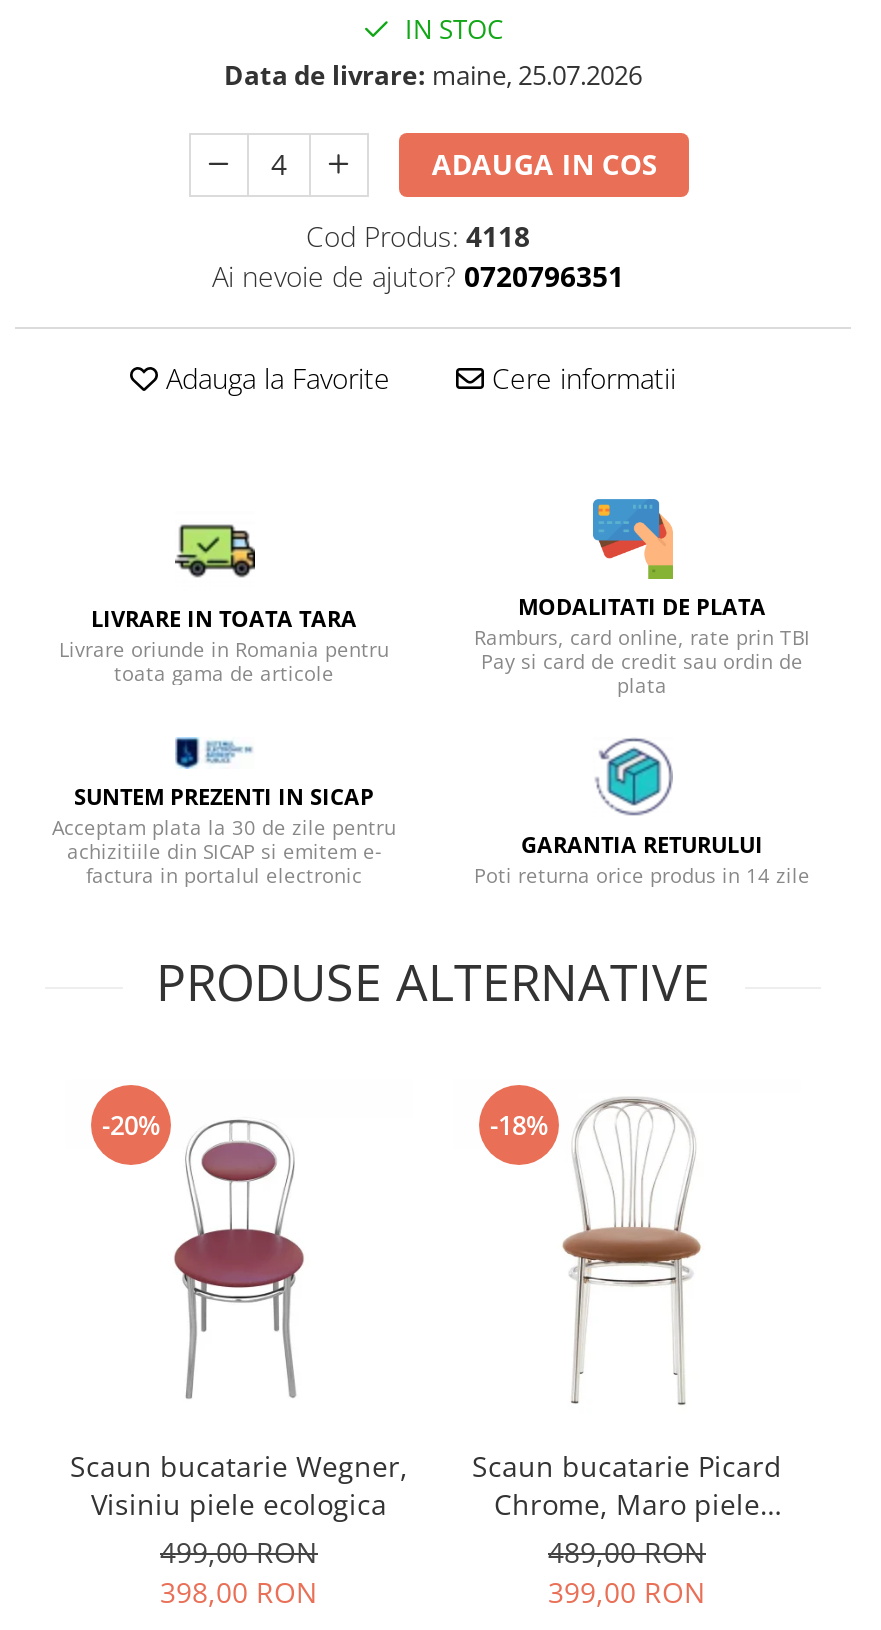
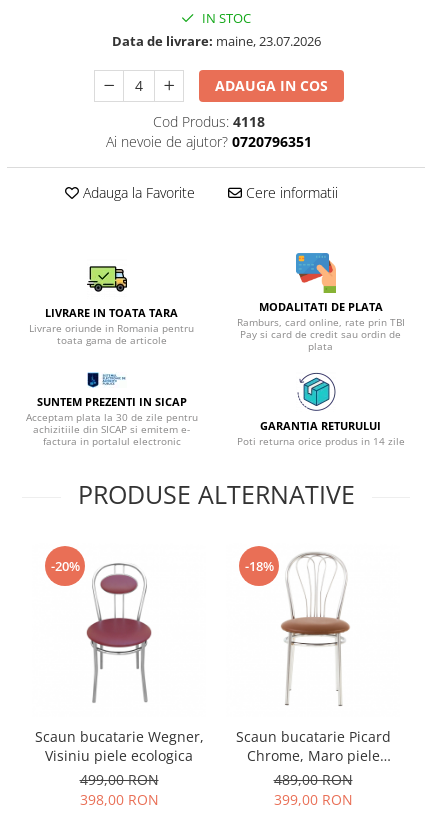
[224,57,642,93] Data de livrare: maine, 25.07.2026 -> [111,32,320,50] Data de livrare: maine, 23.07.2026

